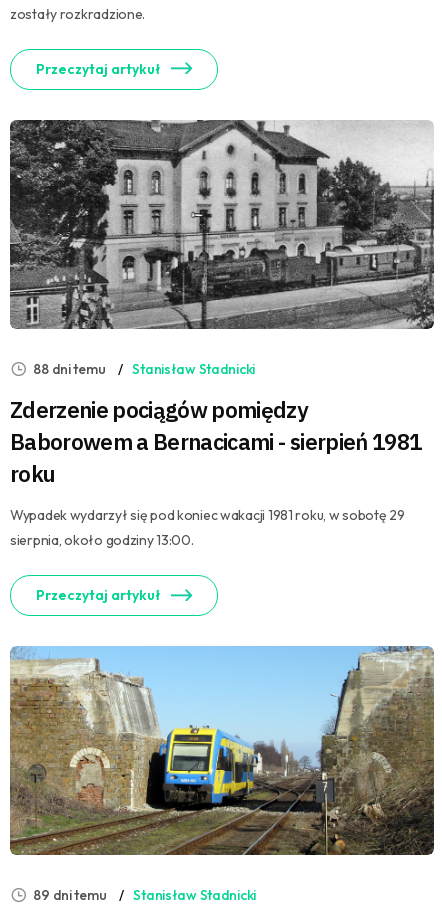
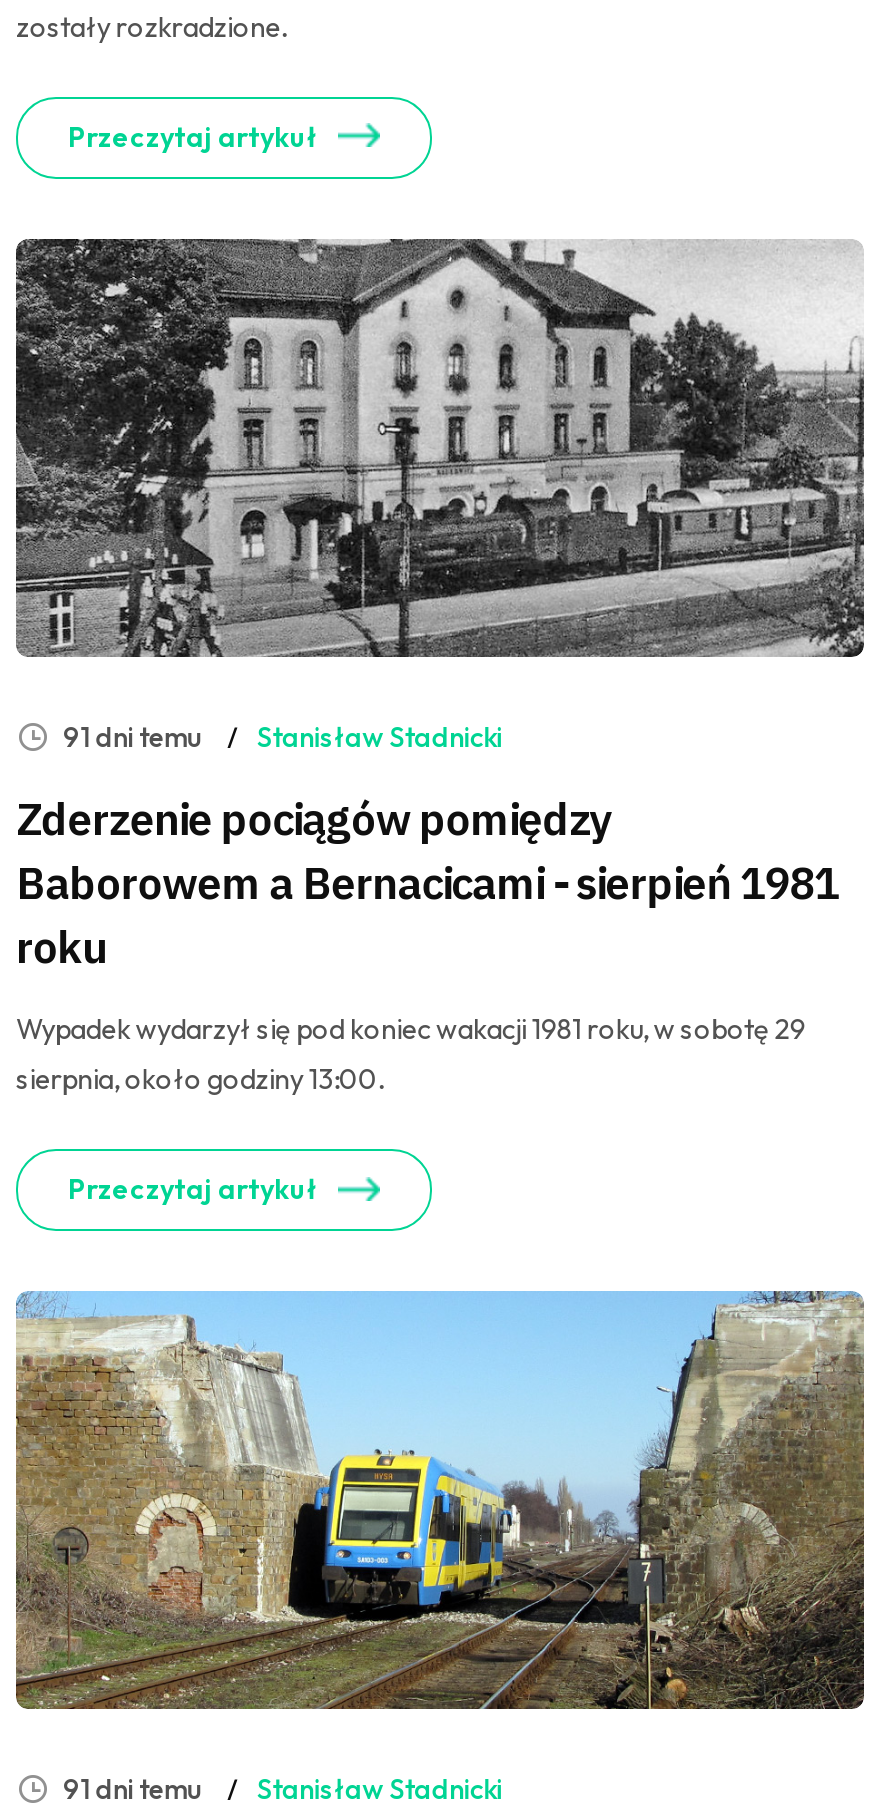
[31,360,255,378] 88 dni temu Stanisław Stadnicki -> [57,719,502,755] 91 dni temu Stanisław Stadnicki
[31,886,256,904] 89 dni temu Stanisław Stadnicki -> [57,1771,502,1807] 91 dni temu Stanisław Stadnicki

